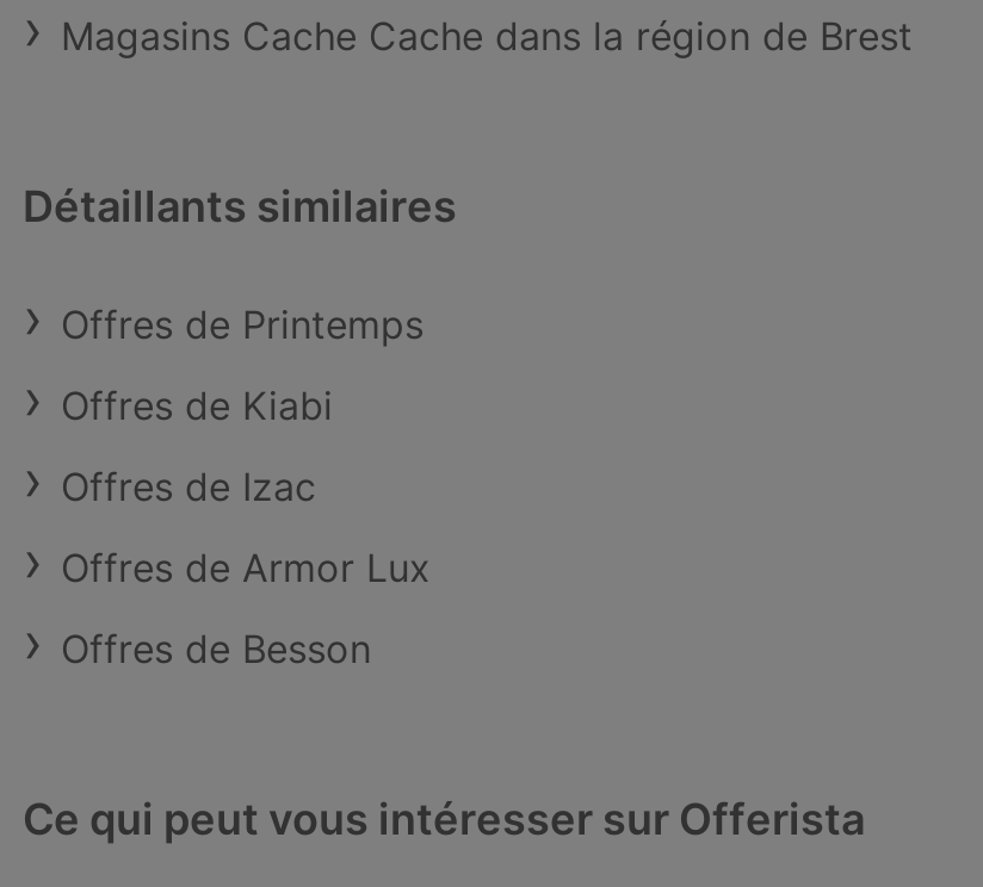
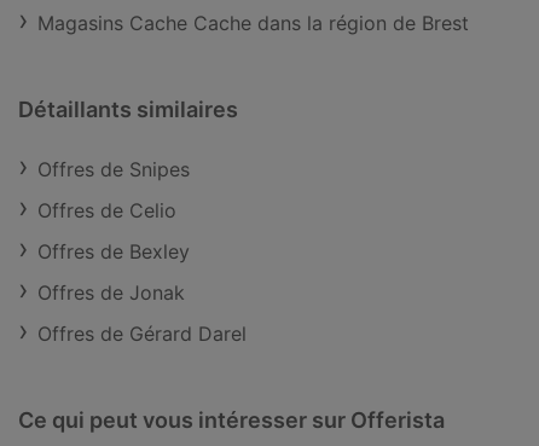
[61,300,424,348] Offres de Printemps -> [37,157,190,181] Offres de Snipes
[61,382,333,429] Offres de Kiabi -> [37,198,176,222] Offres de Celio
[61,463,316,510] Offres de Izac -> [37,239,190,263] Offres de Bexley
[61,544,431,591] Offres de Armor Lux -> [37,280,185,305] Offres de Jonak
[61,625,371,672] Offres de Besson -> [37,322,247,346] Offres de Gérard Darel

